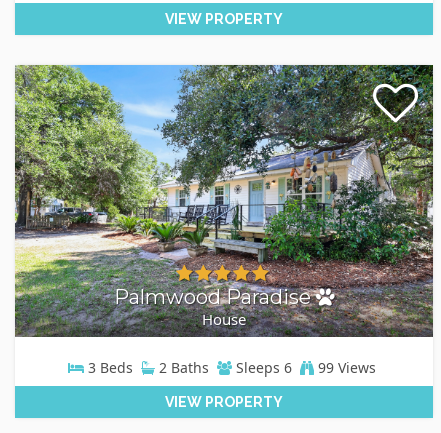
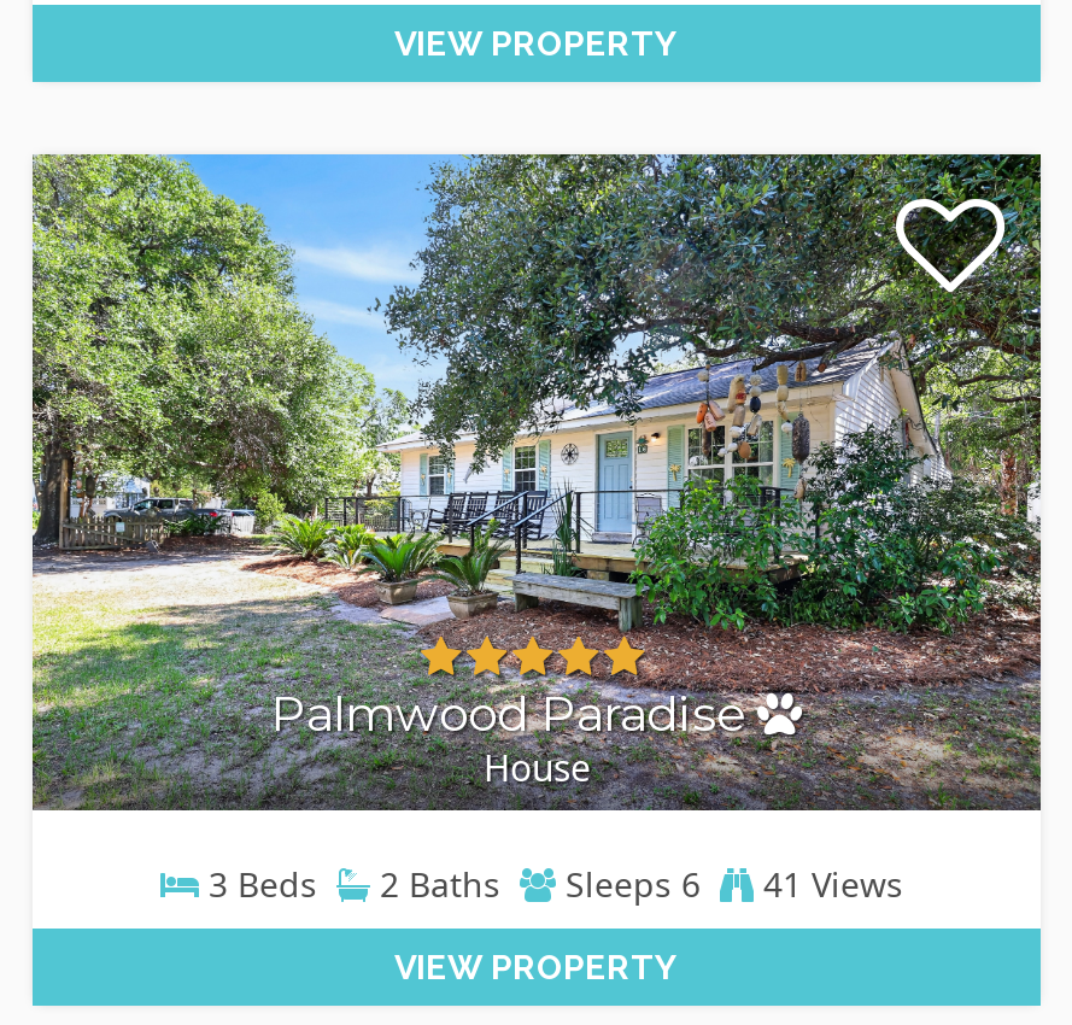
[88,358,376,377] 3 Beds 2 Baths Sleeps 6 99 Views -> [209,861,903,907] 3 Beds 2 Baths Sleeps 6 41 Views

